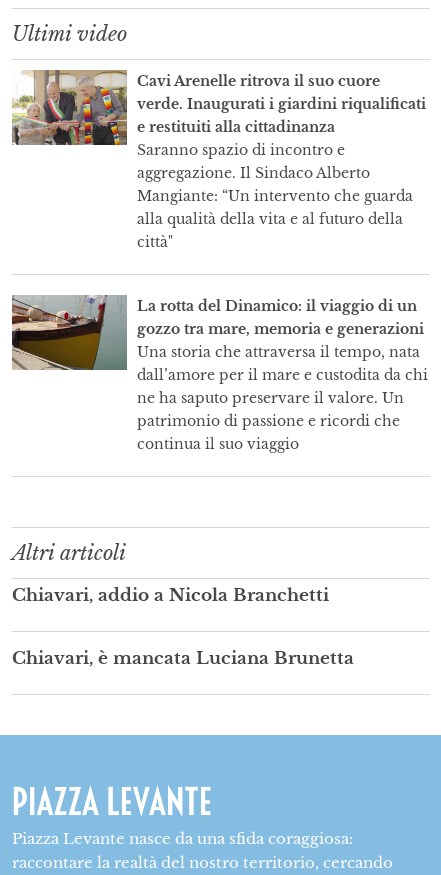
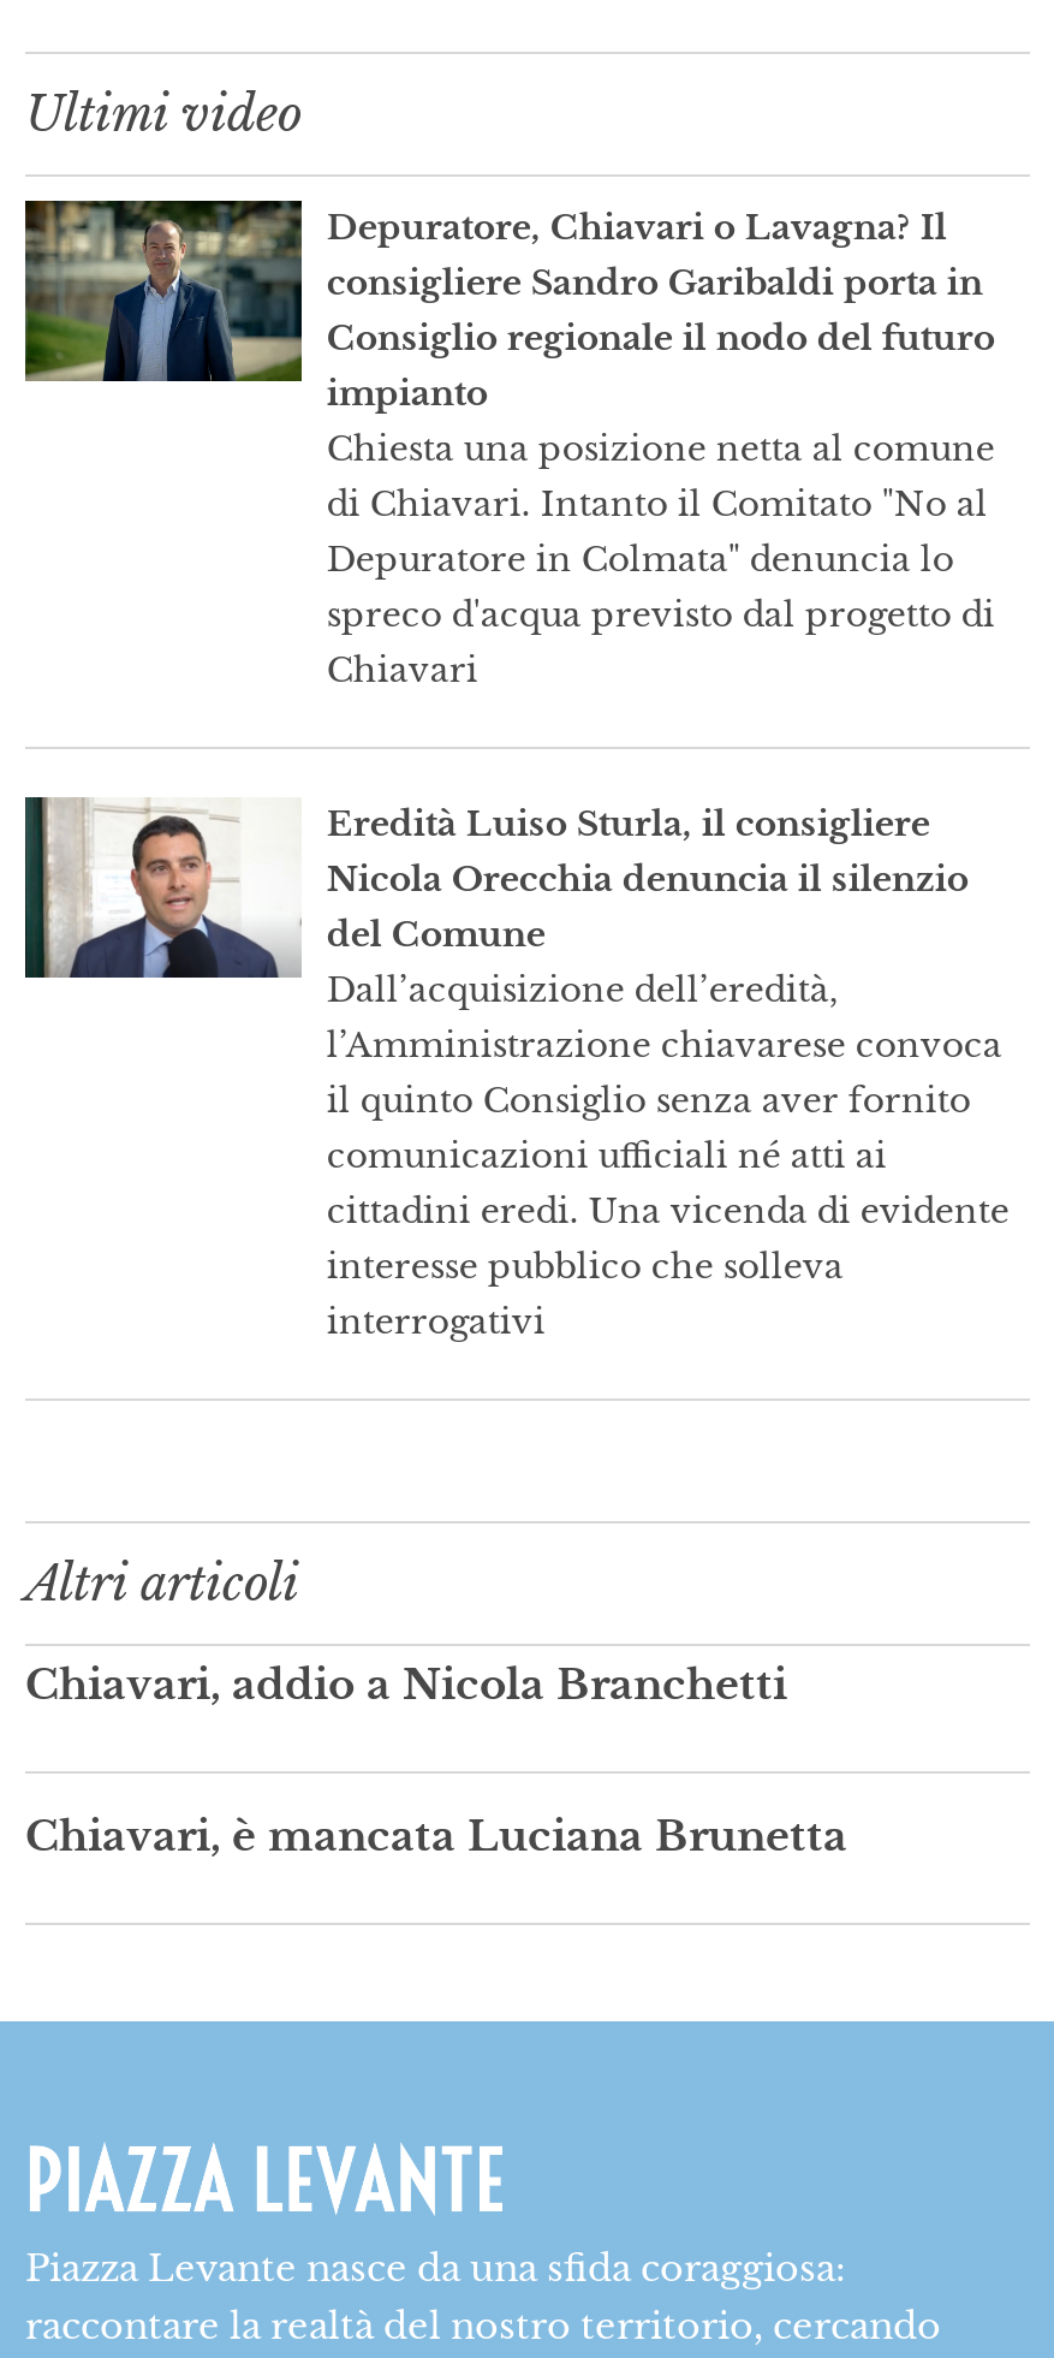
[11,69,426,251] [image] | Cavi Arenelle ritrova il suo cuore | verde. Inaugurati i giardini riqualificati | e restituiti alla cittadinanza | Saranno spazio di incontro e | aggregazione. Il Sindaco Alberto | Mangiante: “Un intervento che guarda | alla qualità della vita e al futuro della | città" -> [23,198,995,691] [image] | Depuratore, Chiavari o Lavagna? Il | consigliere Sandro Garibaldi porta in | Consiglio regionale il nodo del futuro | impianto | Chiesta una posizione netta al comune | di Chiavari. Intanto il Comitato "No al | Depuratore in Colmata" denuncia lo | spreco d'acqua previsto dal progetto di | Chiavari
[11,294,428,453] [image] | La rotta del Dinamico: il viaggio di un | gozzo tra mare, memoria e generazioni | Una storia che attraversa il tempo, nata | dall’amore per il mare e custodita da chi | ne ha saputo preservare il valore. Un | patrimonio di passione e ricordi che | continua il suo viaggio -> [23,795,1009,1343] [image] | Eredità Luiso Sturla, il consigliere | Nicola Orecchia denuncia il silenzio | del Comune | Dall’acquisizione dell’eredità, | l’Amministrazione chiavarese convoca | il quinto Consiglio senza aver fornito | comunicazioni ufficiali né atti ai | cittadini eredi. Una vicenda di evidente | interesse pubblico che solleva | interrogativi

